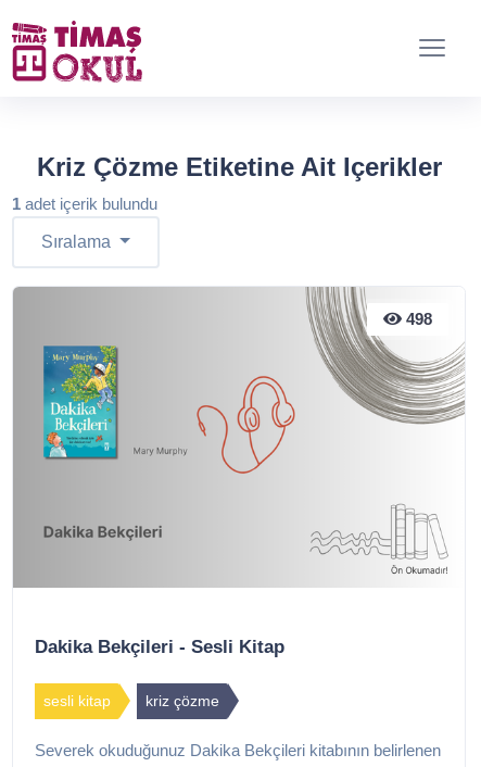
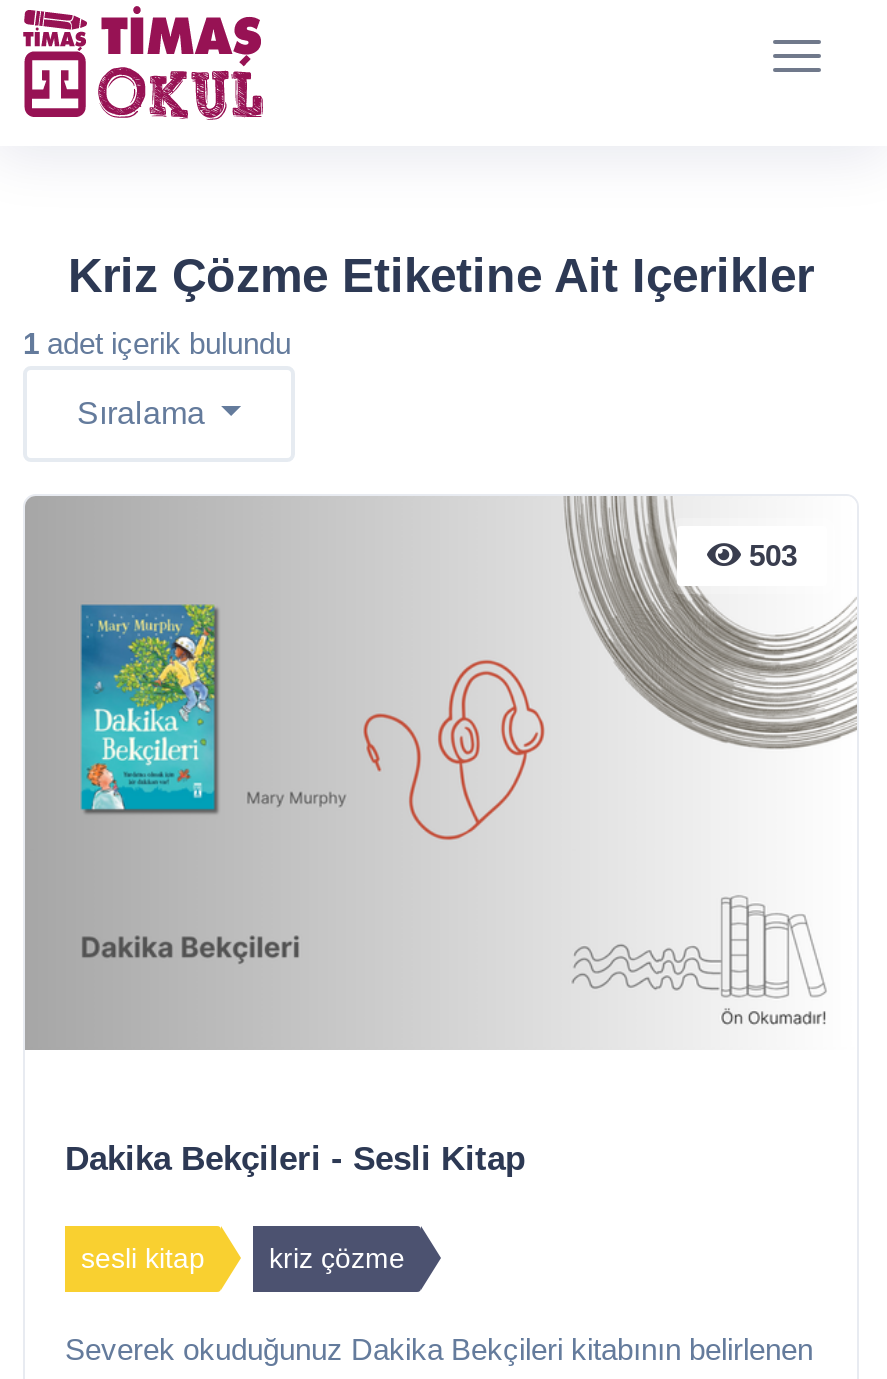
[402,310,432,328] 498 -> [741,538,797,572] 503

